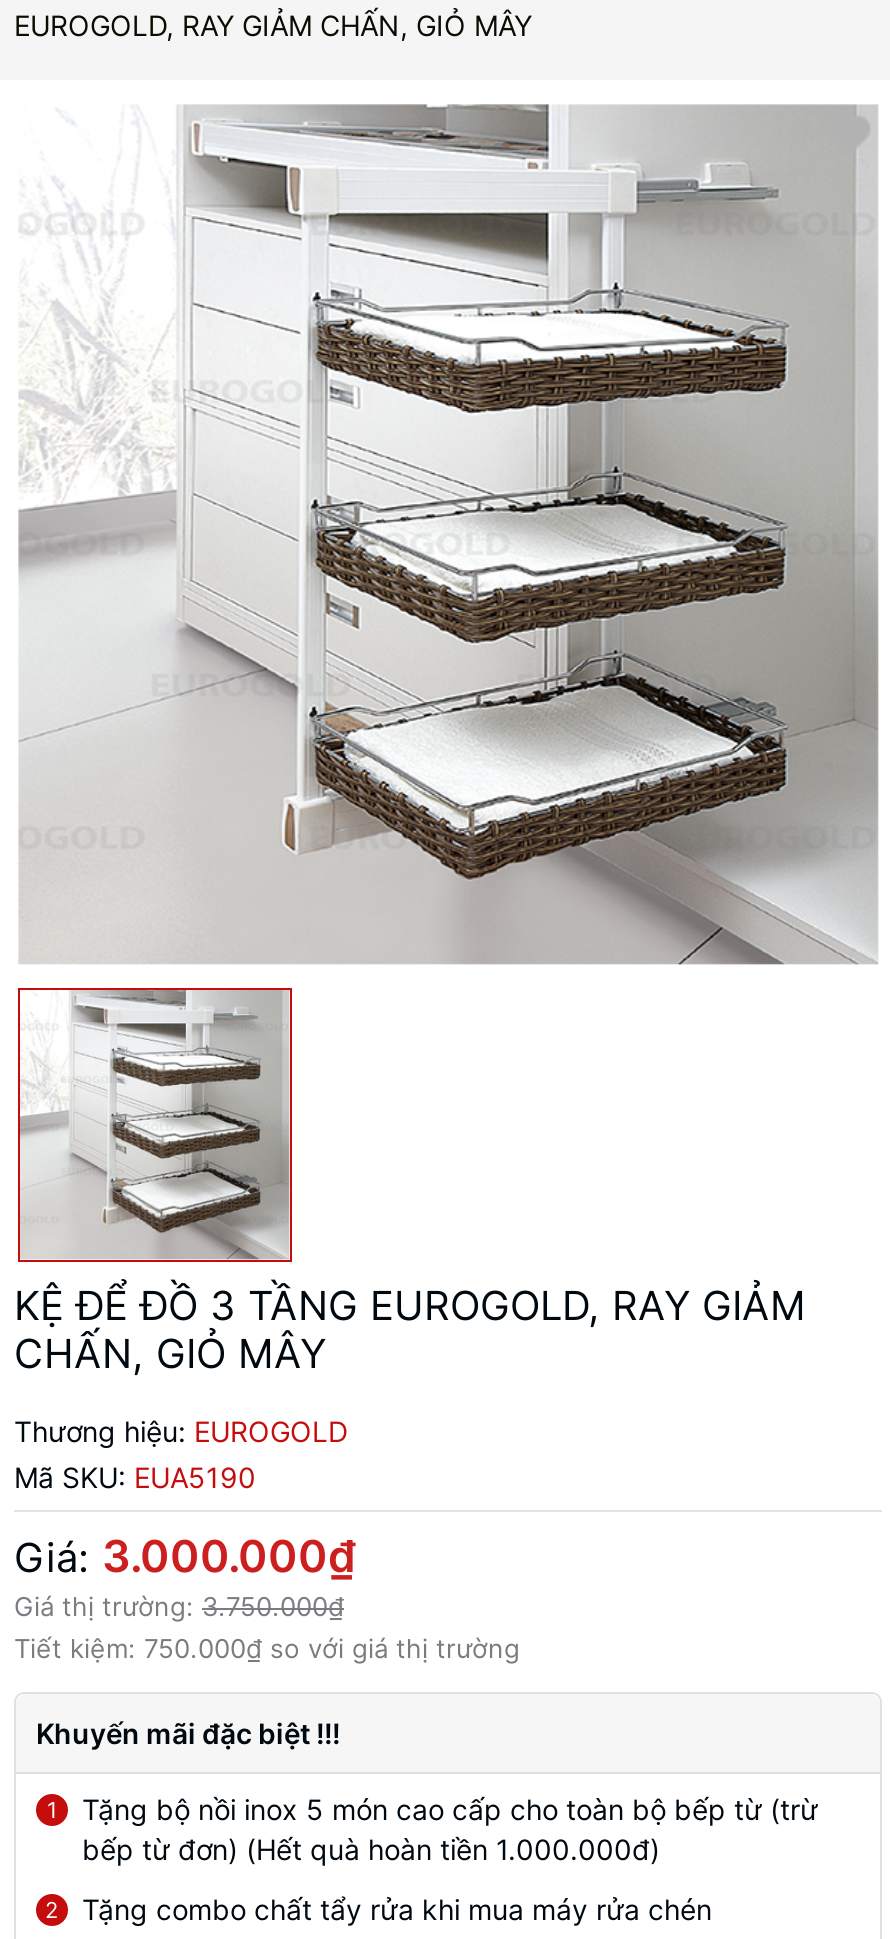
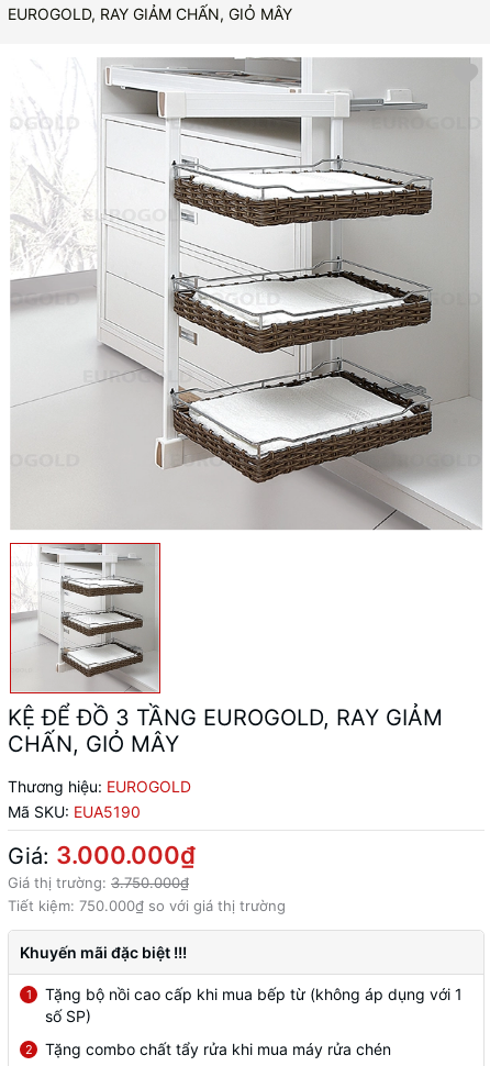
[82,1791,818,1865] Tặng bộ nồi inox 5 món cao cấp cho toàn bộ bếp từ (trừ | bếp từ đơn) (Hết quà hoàn tiền 1.000.000đ) -> [45,984,463,1025] Tặng bộ nồi cao cấp khi mua bếp từ (không áp dụng với 1 | số SP)

